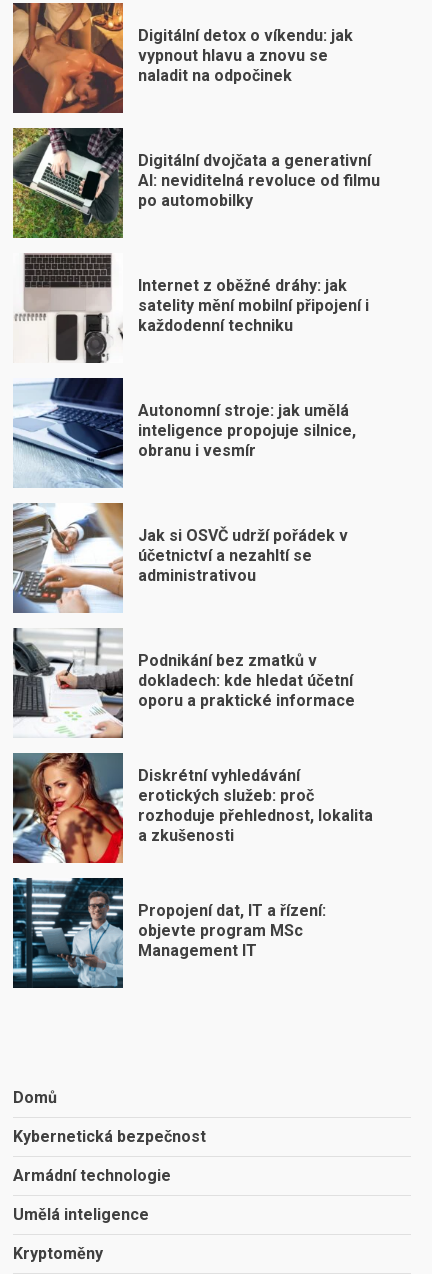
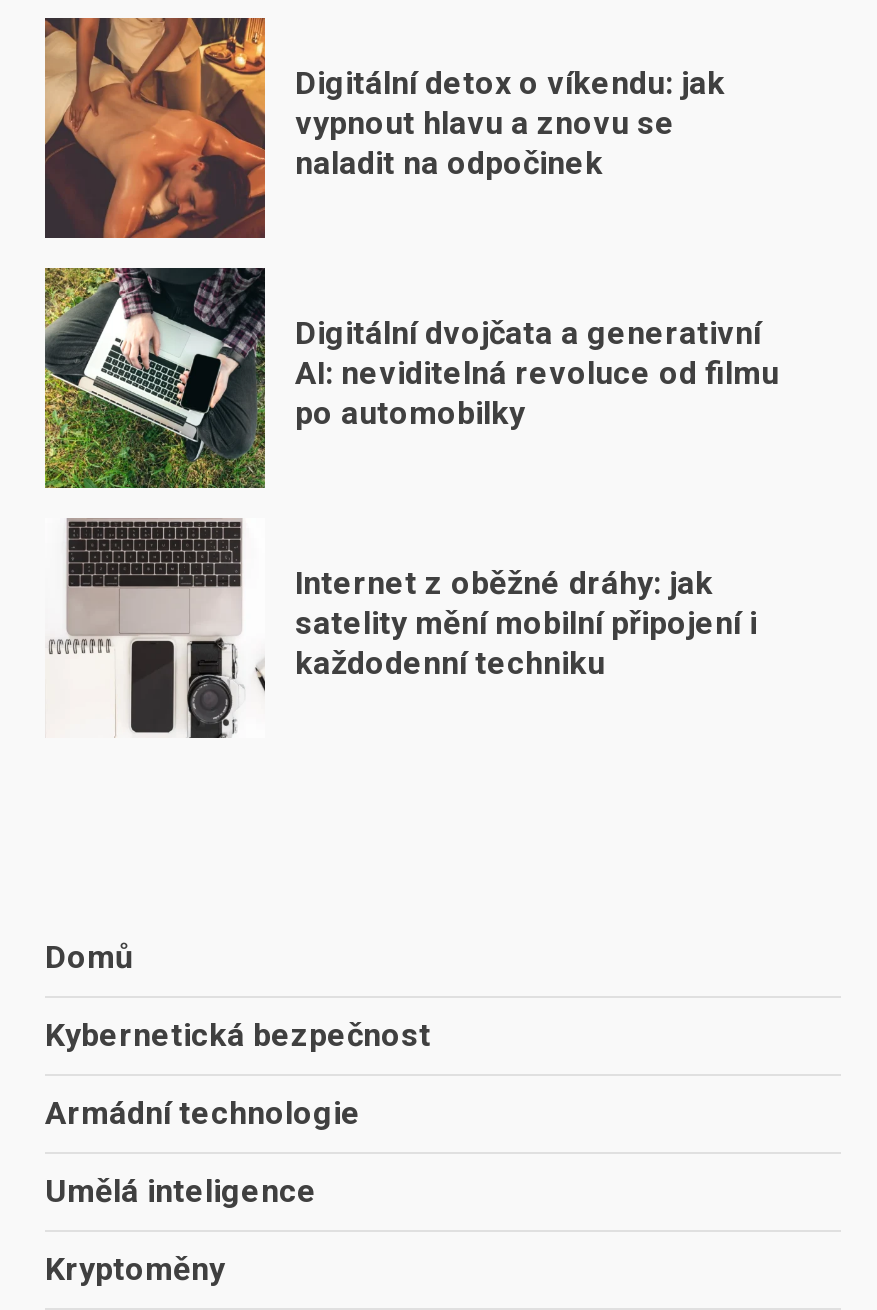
[12,377,356,489] [image] | Autonomní stroje: jak umělá | inteligence propojuje silnice, | obranu i vesmír -> none
[12,502,348,614] [image] | Jak si OSVČ udrží pořádek v | účetnictví a nezahltí se | administrativou -> none
[12,628,355,738] [image] | Podnikání bez zmatků v | dokladech: kde hledat účetní | oporu a praktické informace -> none
[12,752,373,864] [image] | Diskrétní vyhledávání | erotických služeb: proč | rozhoduje přehlednost, lokalita | a zkušenosti -> none
[12,877,326,989] [image] | Propojení dat, IT a řízení: | objevte program MSc | Management IT -> none

